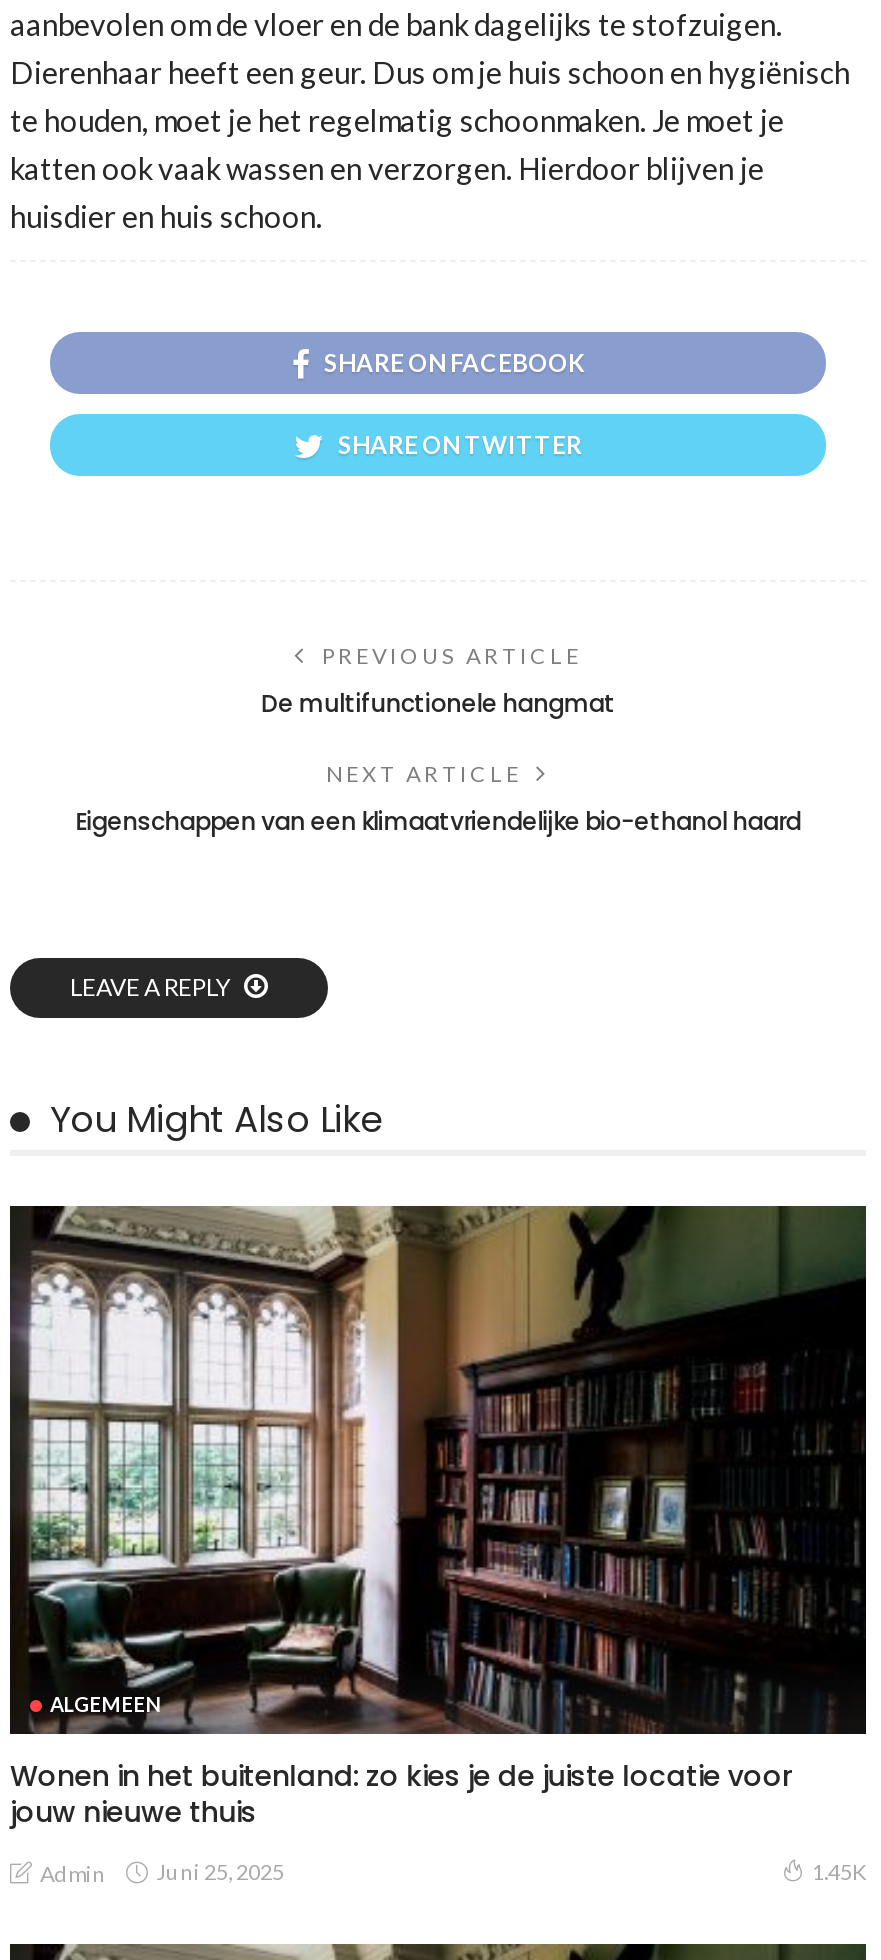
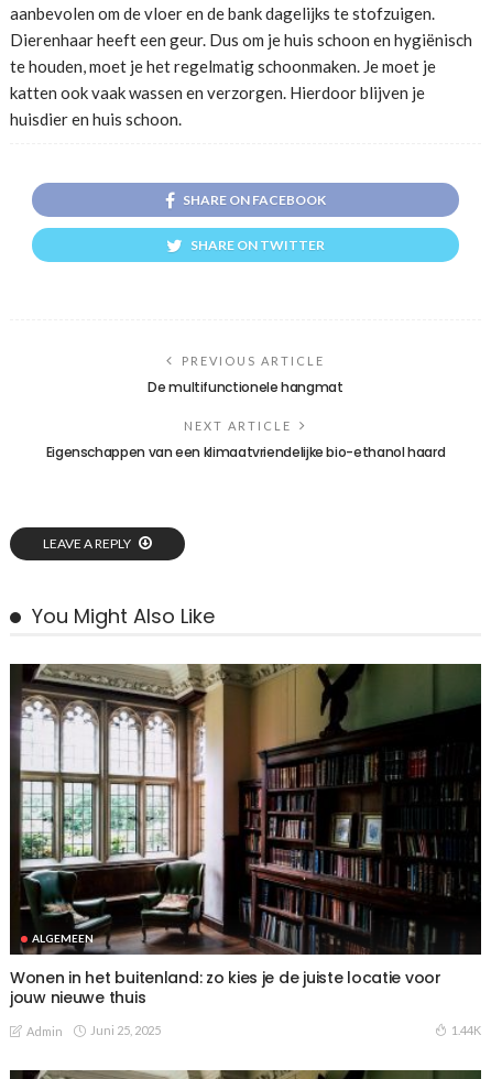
[812,1859,866,1885] 1.45K -> [451,1023,481,1038] 1.44K

